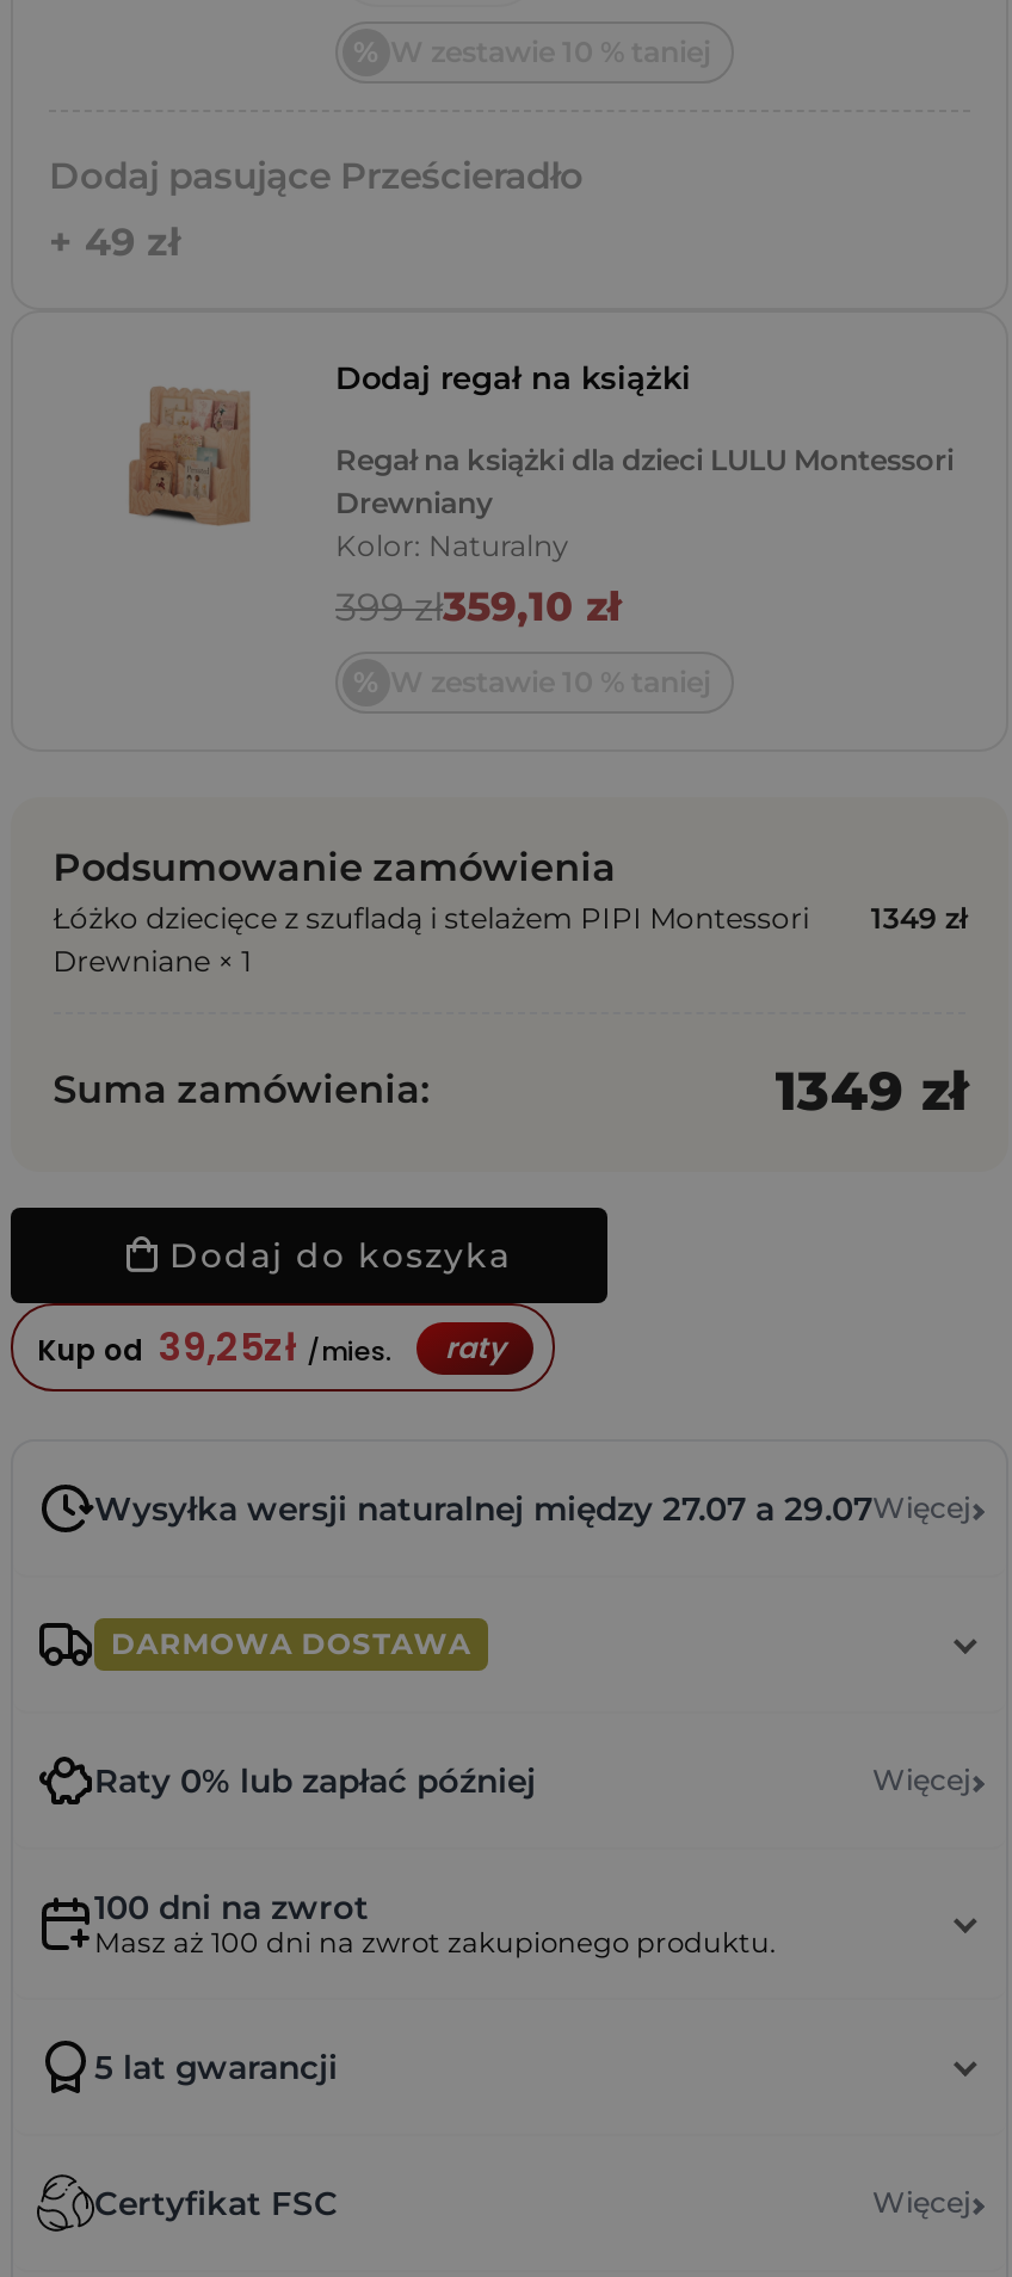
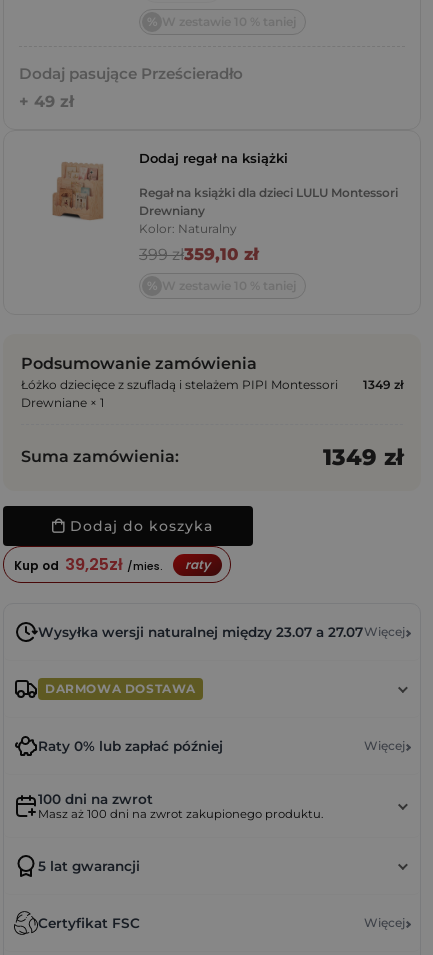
[94,1489,970,1527] Wysyłka wersji naturalnej między 27.07 a 29.07Więcej -> [38,624,405,640] Wysyłka wersji naturalnej między 23.07 a 27.07Więcej

